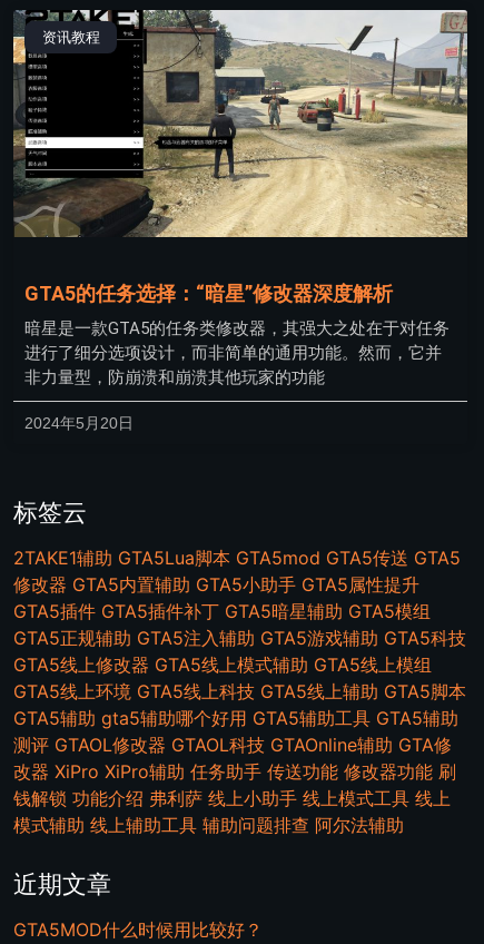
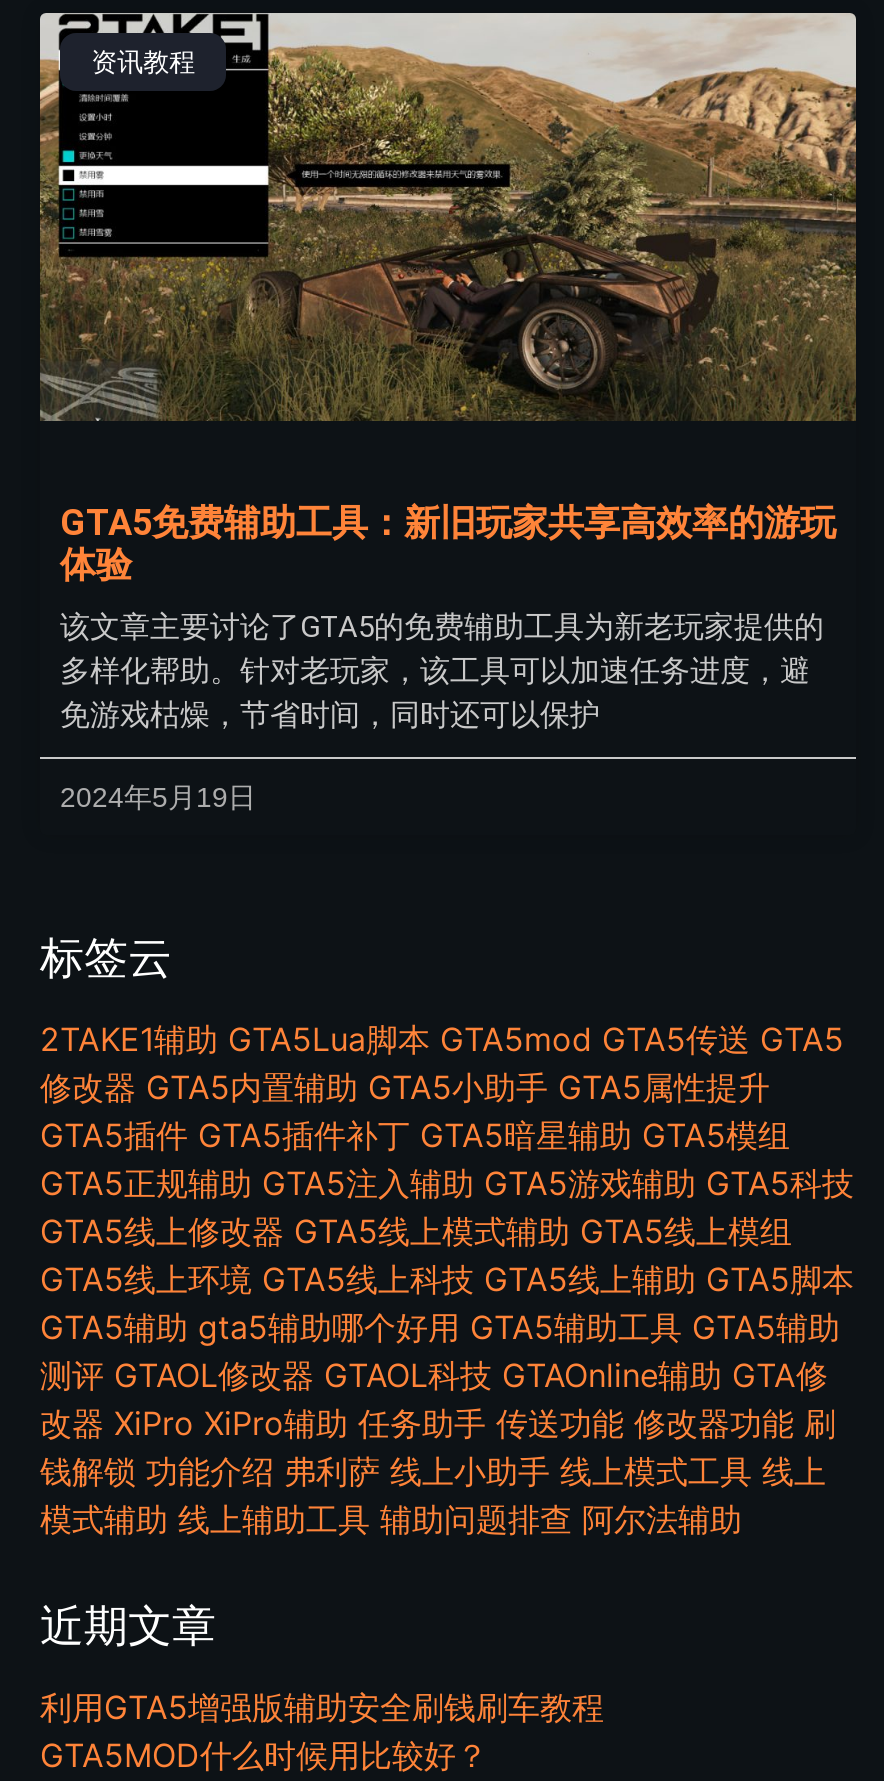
[13,10,468,238] [image] -> [38,11,858,421] [image]
[24,282,393,305] GTA5的任务选择：“暗星”修改器深度解析 -> [60,501,836,585] GTA5免费辅助工具：新旧玩家共享高效率的游玩 | 体验
[24,319,450,388] 暗星是一款GTA5的任务类修改器，其强大之处在于对任务 | 进行了细分选项设计，而非简单的通用功能。然而，它并 | 非力量型，防崩溃和崩溃其他玩家的功能 -> [60,609,824,733] 该文章主要讨论了GTA5的免费辅助工具为新老玩家提供的 | 多样化帮助。针对老玩家，该工具可以加速任务进度，避 | 免游戏枯燥，节省时间，同时还可以保护
[24,414,134,432] 2024年5月20日 -> [60,781,256,813] 2024年5月19日
none -> [40,1687,604,1727] 利用GTA5增强版辅助安全刷钱刷车教程

